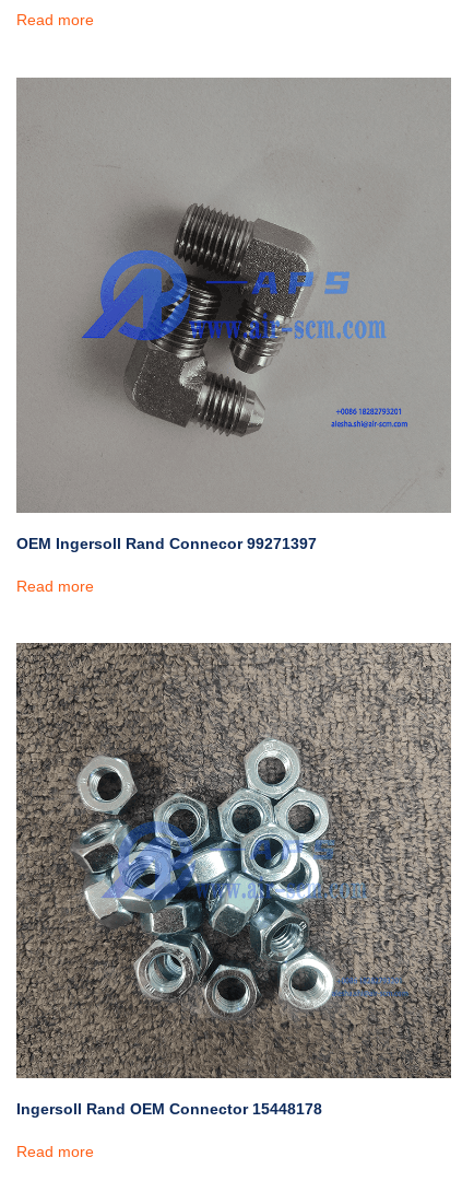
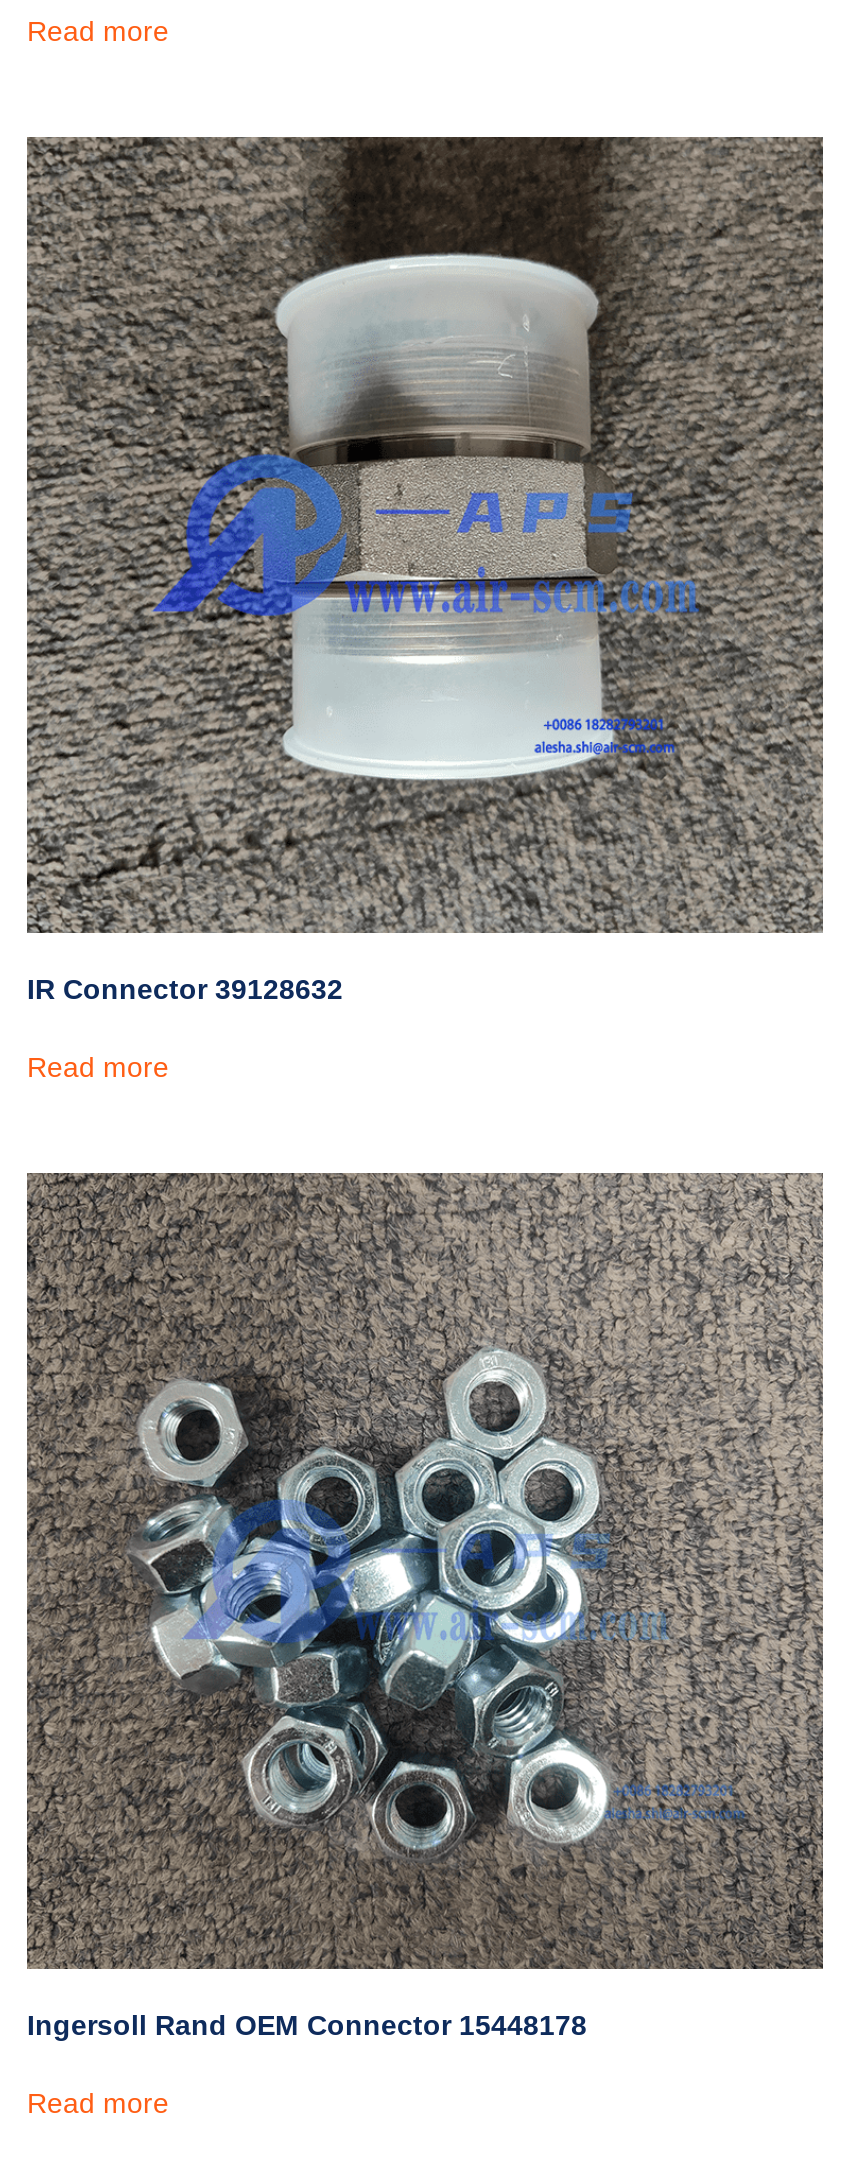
[16,78,451,552] [image] | OEM Ingersoll Rand Connecor 99271397 -> [27,137,823,1004] [image] | IR Connector 39128632

